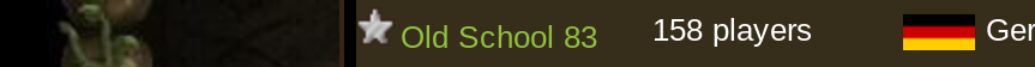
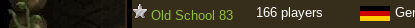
[401,12,813,55] Old School 83 158 players -> [150,5,322,23] Old School 83 166 players

